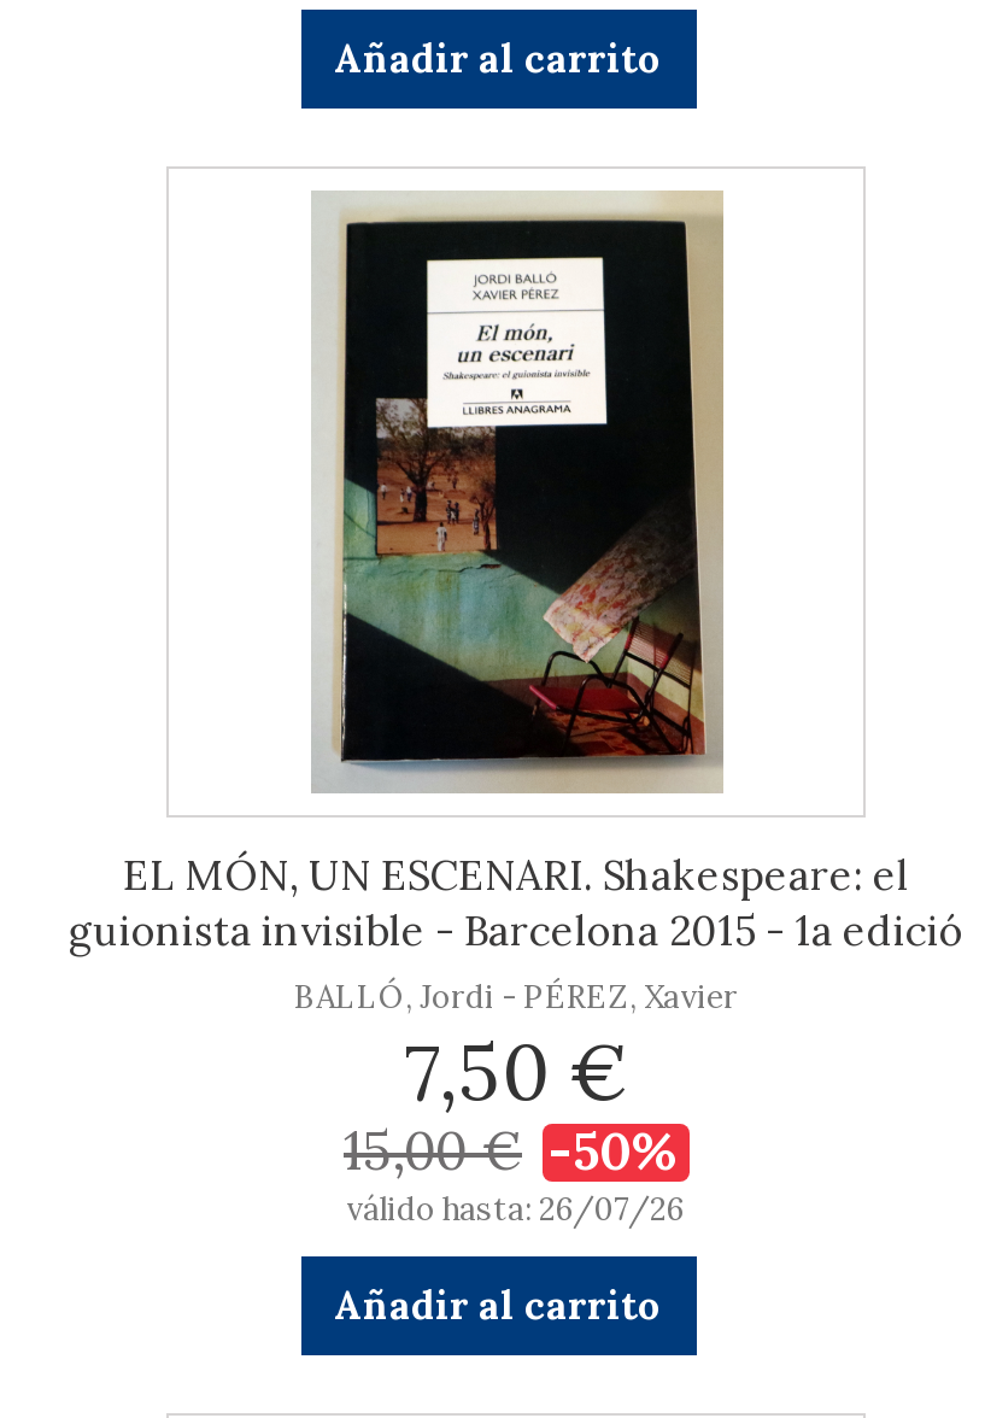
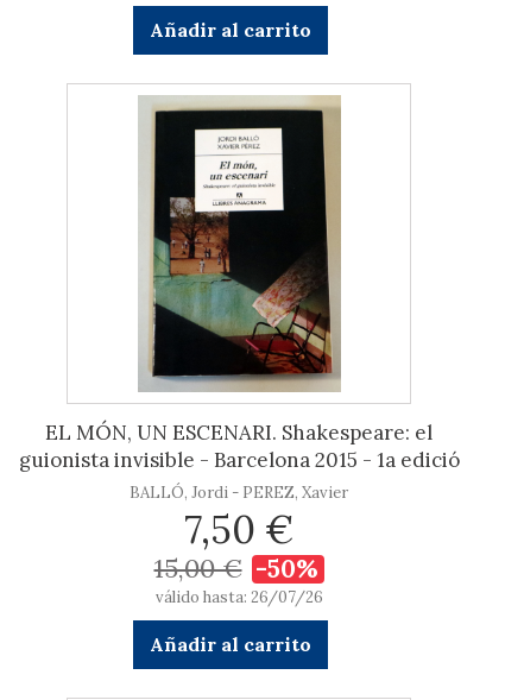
[294,977,738,1018] BALLÓ, Jordi - PÉREZ, Xavier -> [130,483,348,503] BALLÓ, Jordi - PEREZ, Xavier

